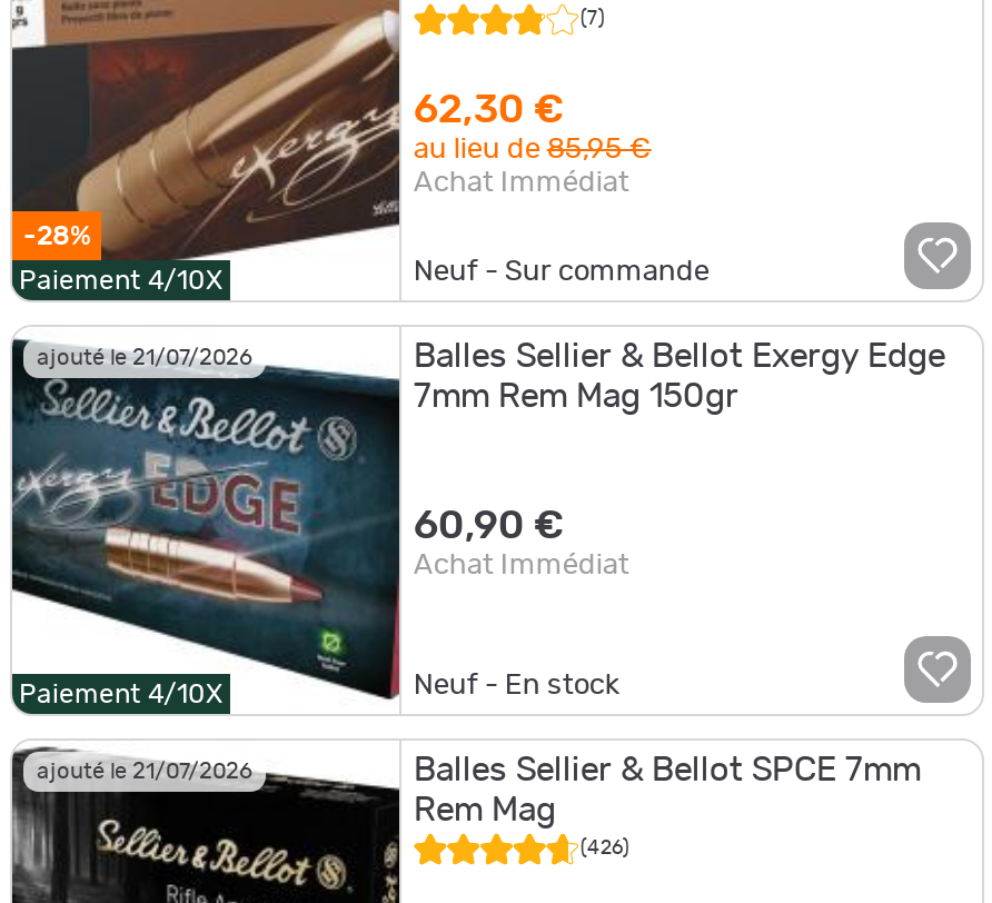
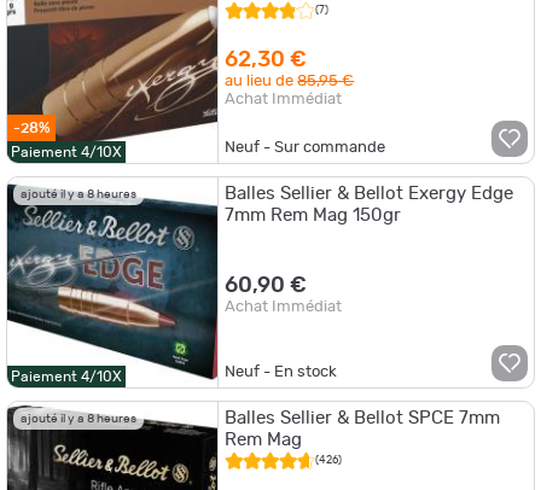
[37,346,252,368] ajouté le 21/07/2026 -> [21,188,136,200] ajouté il y a 8 heures
[37,761,252,783] ajouté le 21/07/2026 -> [21,413,136,425] ajouté il y a 8 heures

